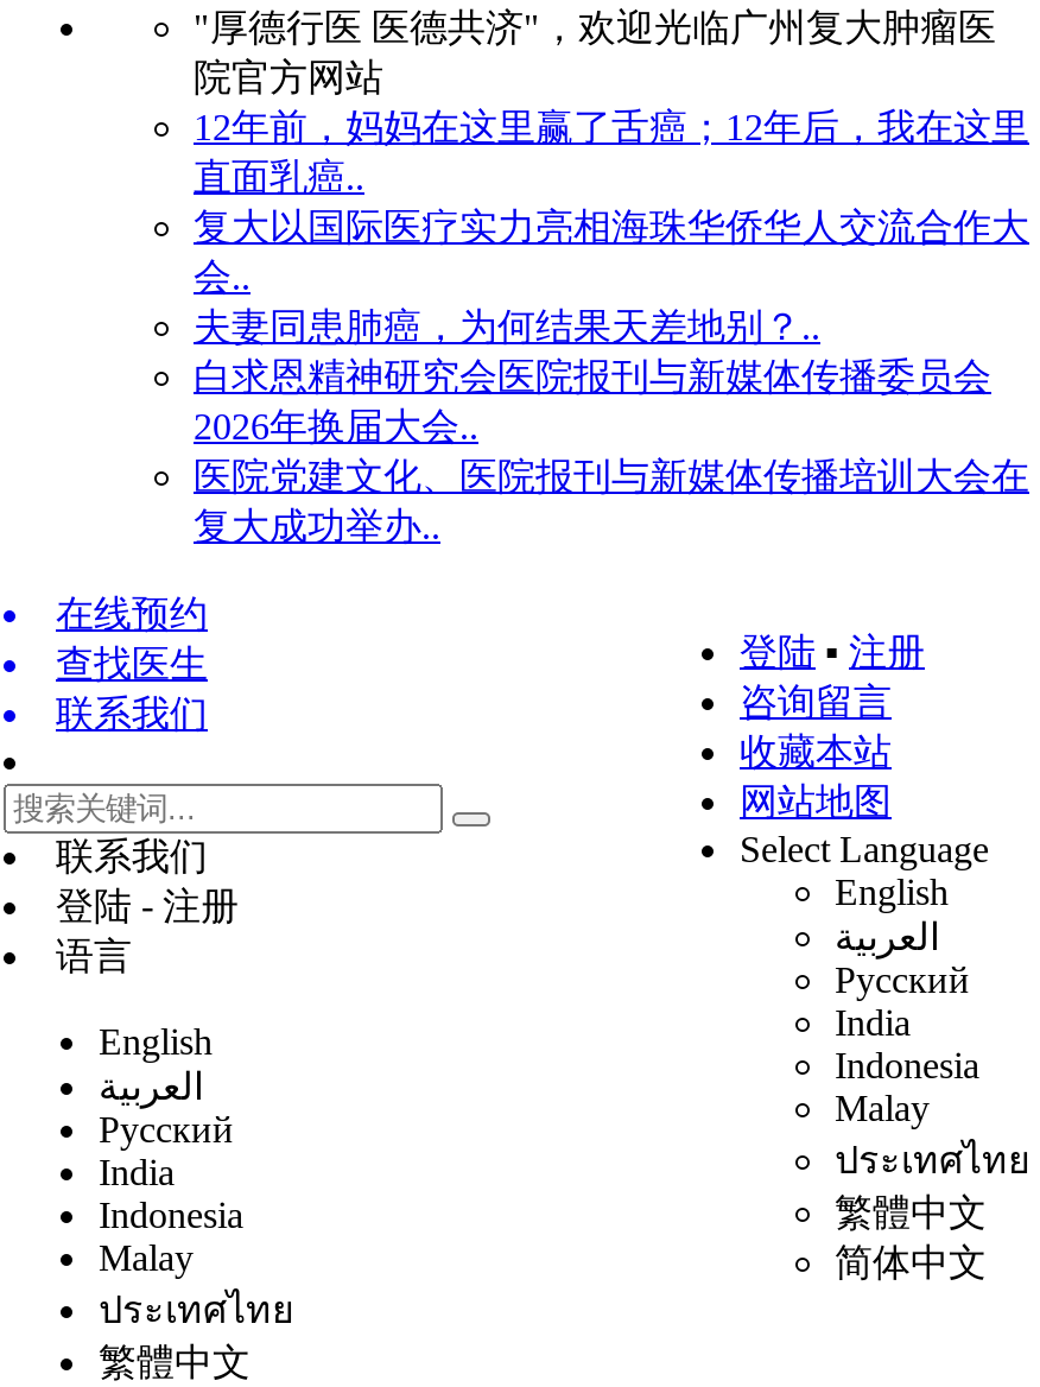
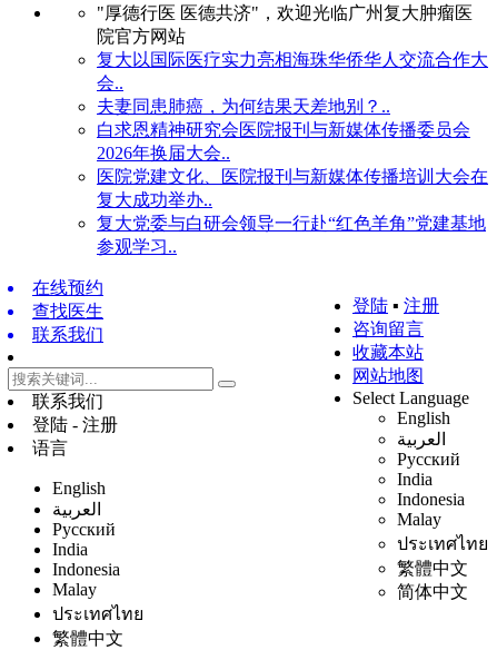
[194,107,1029,197] 12年前，妈妈在这里赢了舌癌；12年后，我在这里 | 直面乳癌.. -> none
moved [194,207,1029,496] -> [97,50,488,186]: 复大以国际医疗实力亮相海珠华侨华人交流合作大 | 会.. | 白求恩精神研究会医院报刊与新媒体传播委员会 | 2026年换届大会.. | 医院党建文化、医院报刊与新媒体传播培训大会在
none -> [97,214,486,256] 复大党委与白研会领导一行赴“红色羊角”党建基地 | 参观学习..

